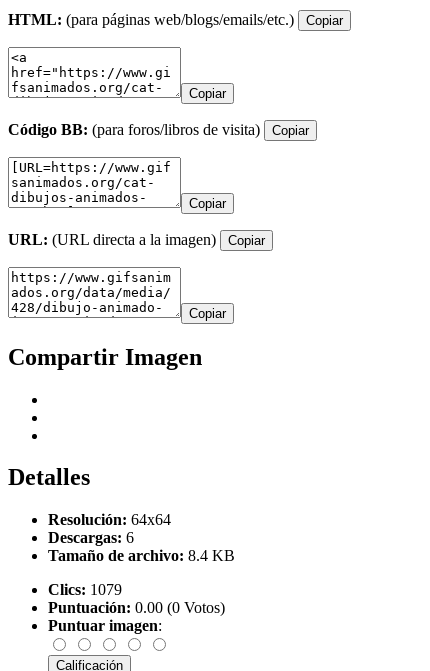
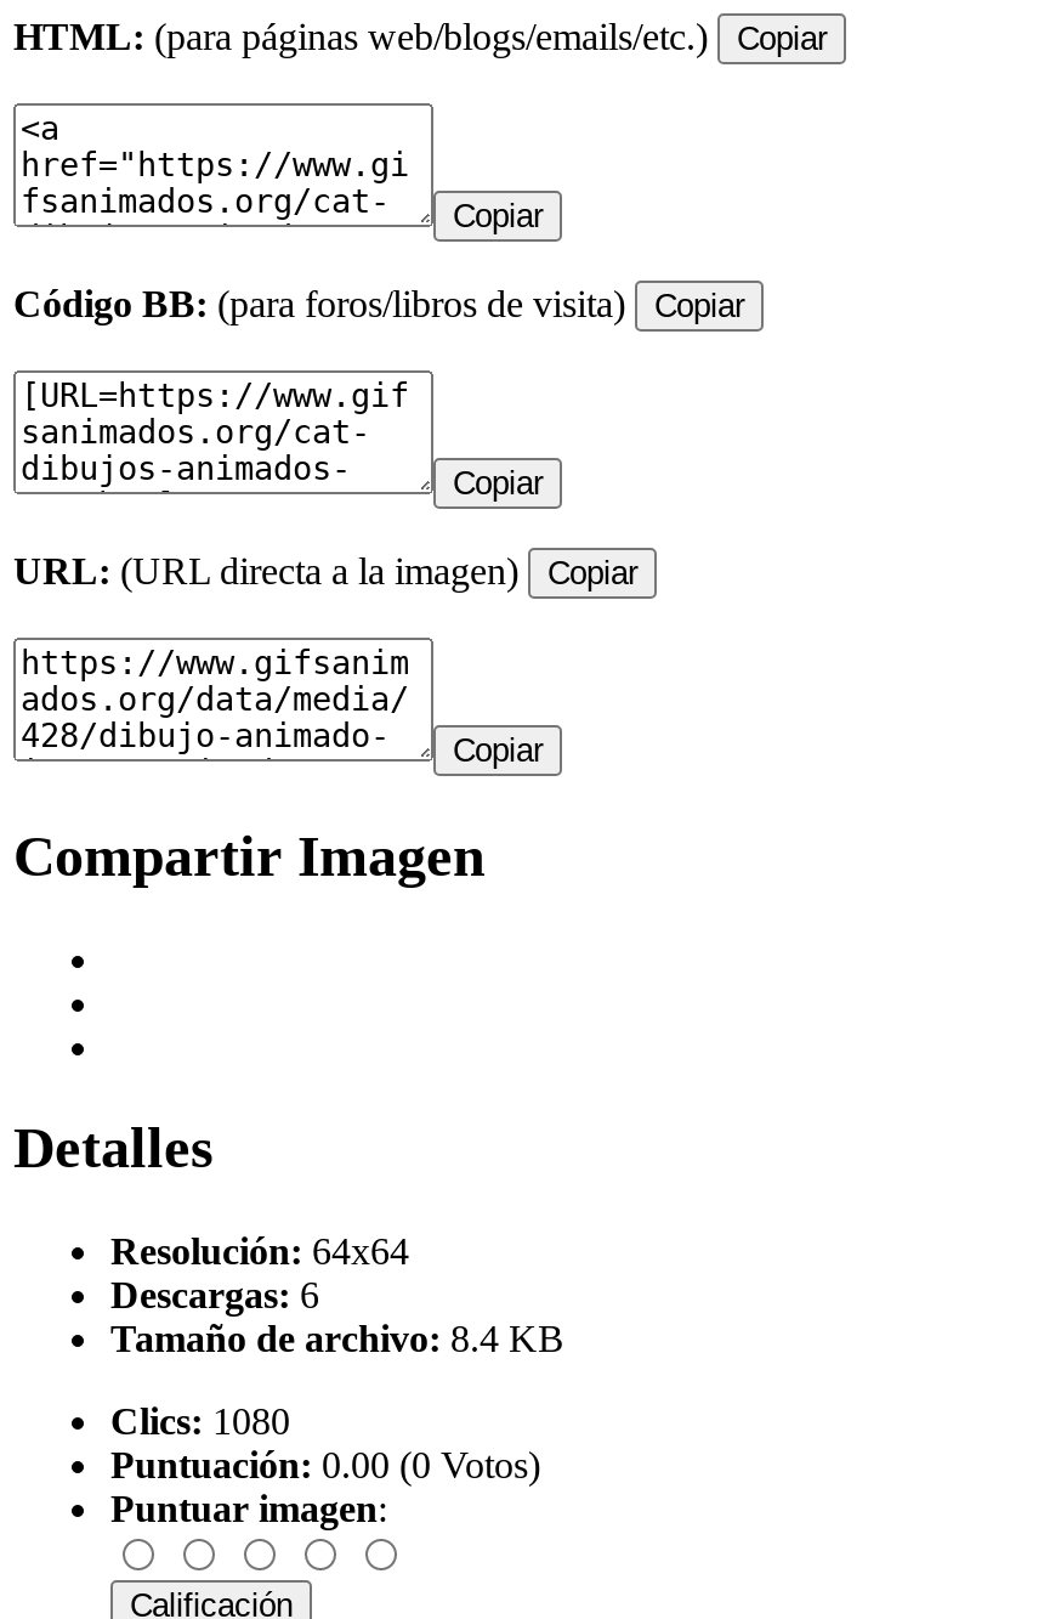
[48,581,122,598] Clics: 1079 -> [110,1401,290,1442] Clics: 1080

